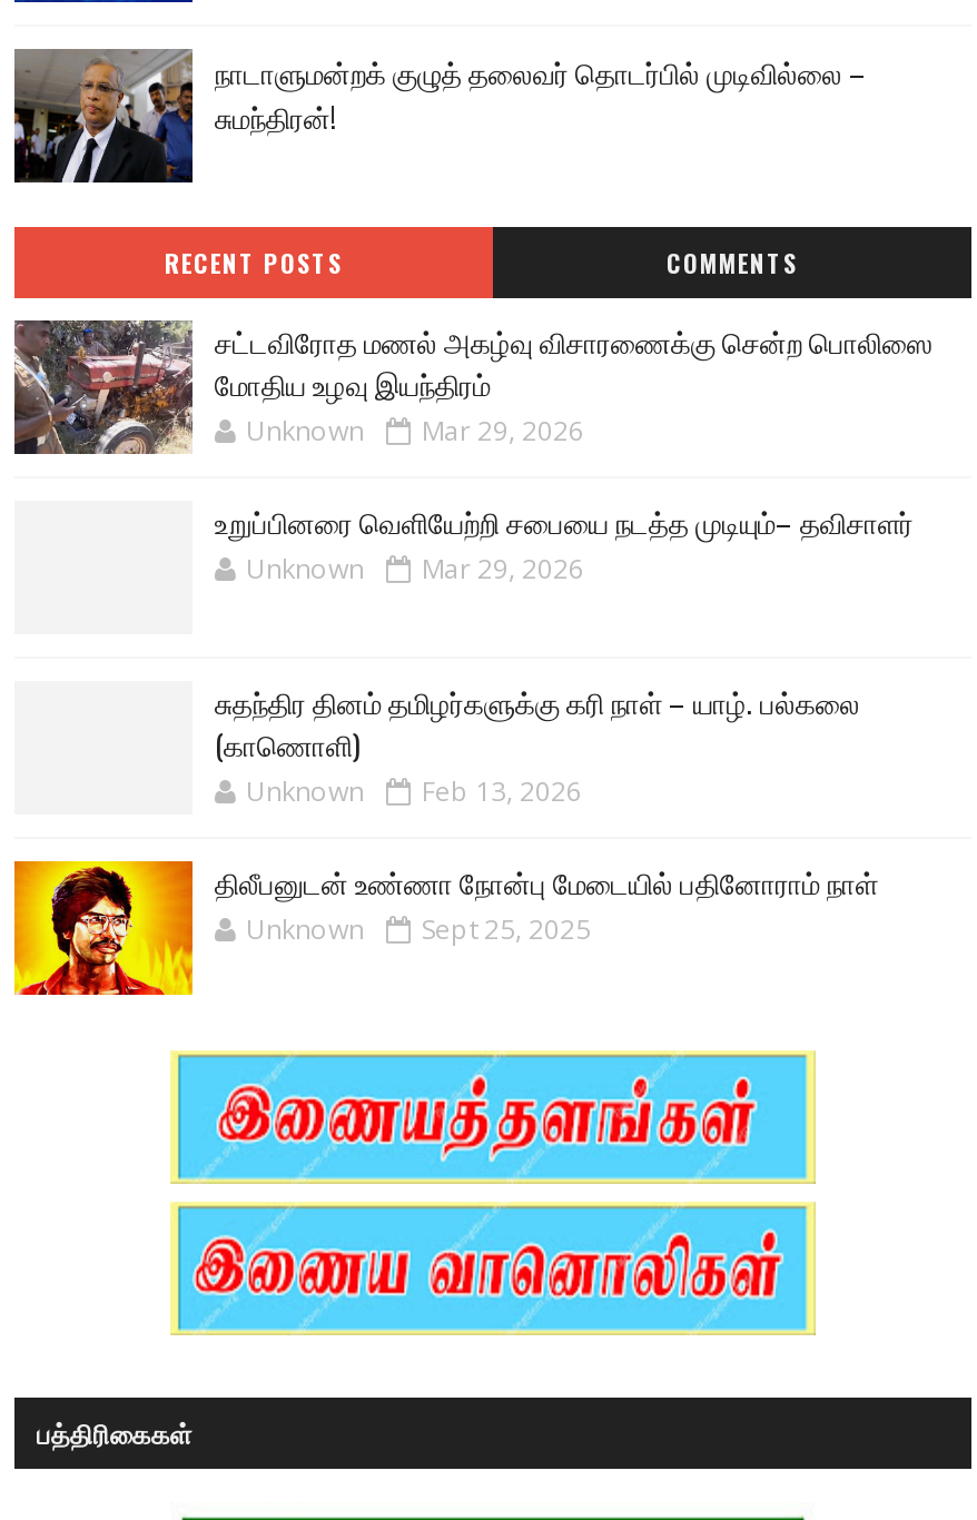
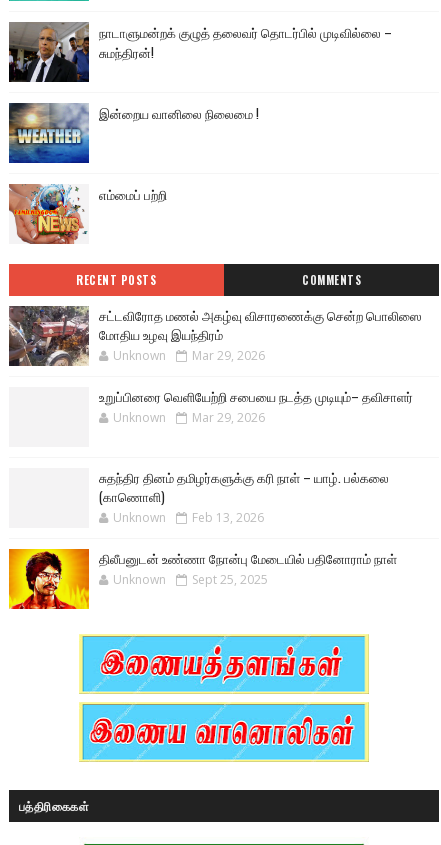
none -> [8,102,259,163] [image] | இன்றைய வானிலை நிலைமை !
none -> [8,184,167,245] [image] | எம்மைப் பற்றி

